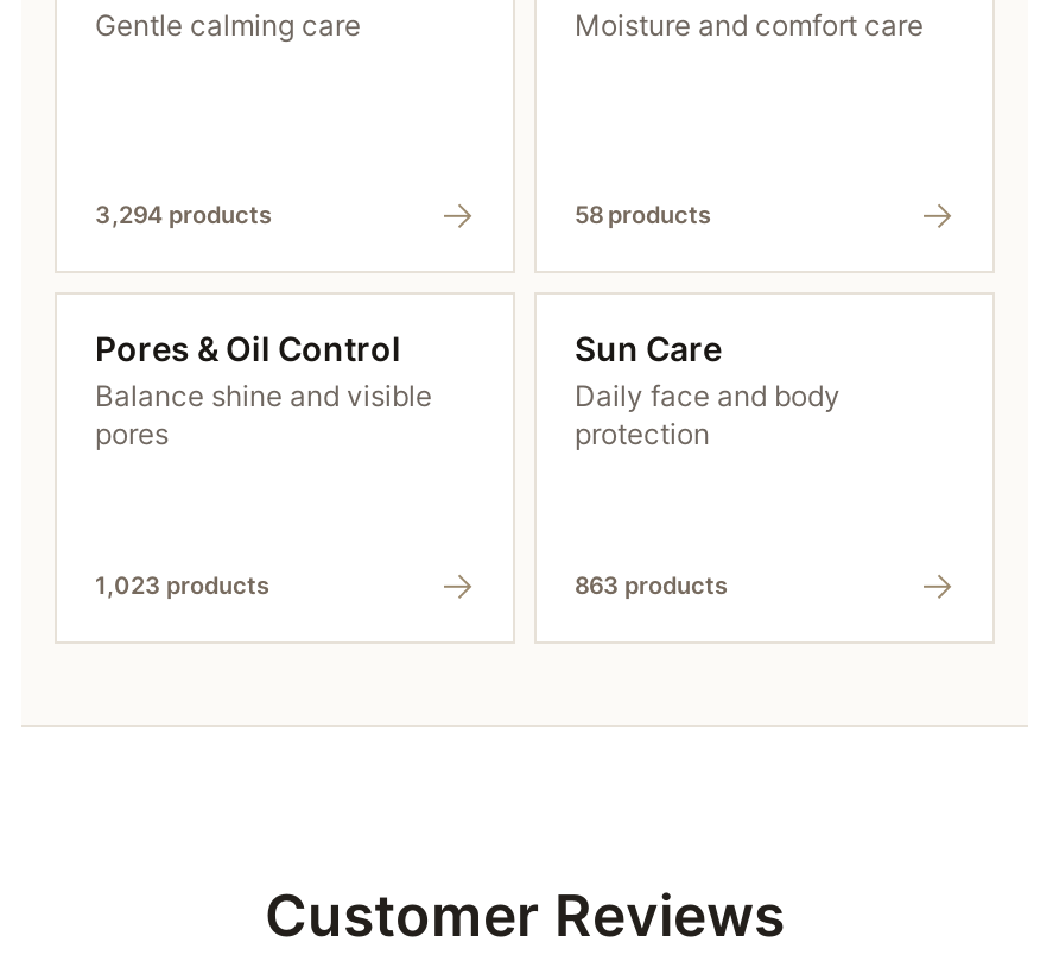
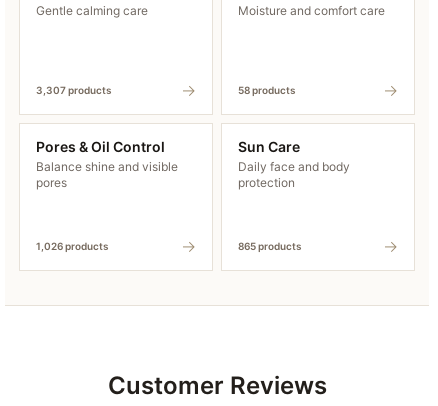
[95,200,271,228] 3,294 products -> [36,84,111,96] 3,307 products
[95,570,268,599] 1,023 products -> [36,240,108,252] 1,026 products
[575,570,727,599] 863 products -> [238,240,301,252] 865 products

